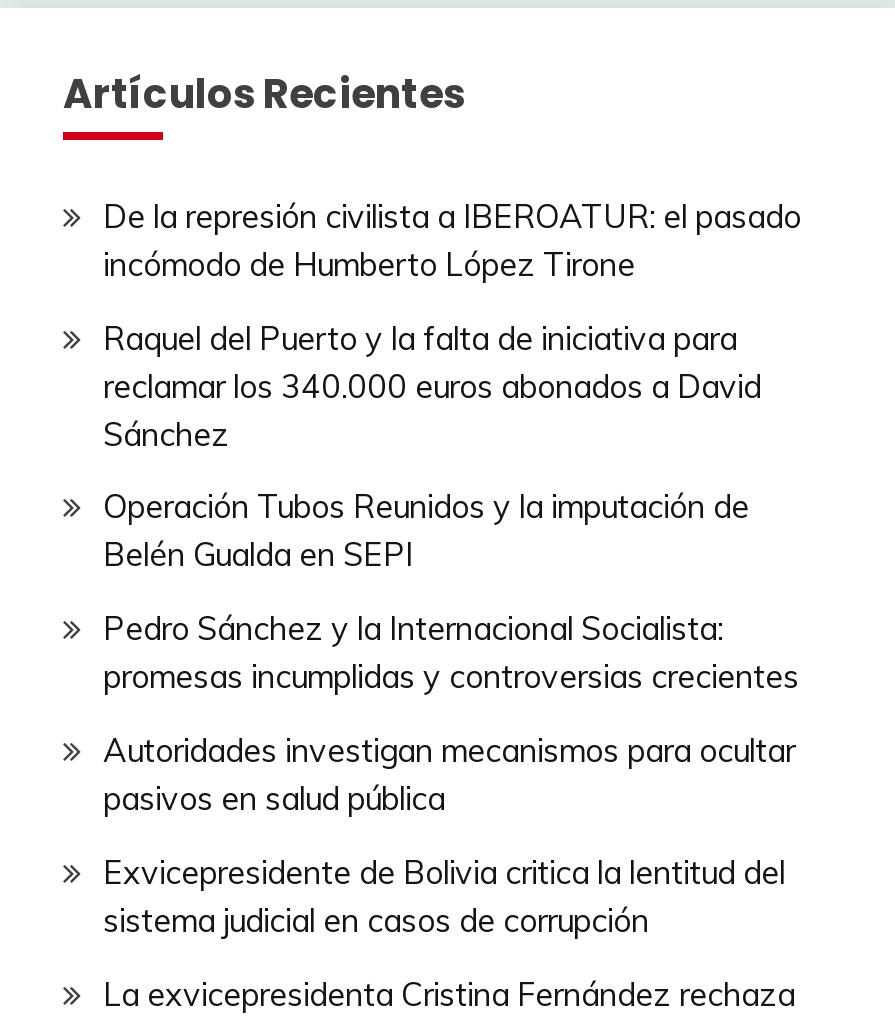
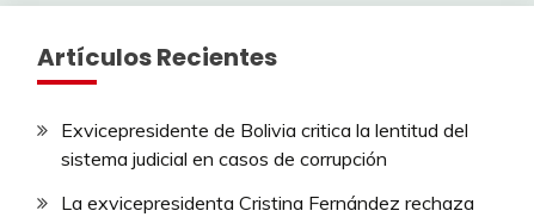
[103,195,801,818] De la represión civilista a IBEROATUR: el pasado | incómodo de Humberto López Tirone | Raquel del Puerto y la falta de iniciativa para | reclamar los 340.000 euros abonados a David | Sánchez | Operación Tubos Reunidos y la imputación de | Belén Gualda en SEPI | Pedro Sánchez y la Internacional Socialista: | promesas incumplidas y controversias crecientes | Autoridades investigan mecanismos para ocultar | pasivos en salud pública -> none

